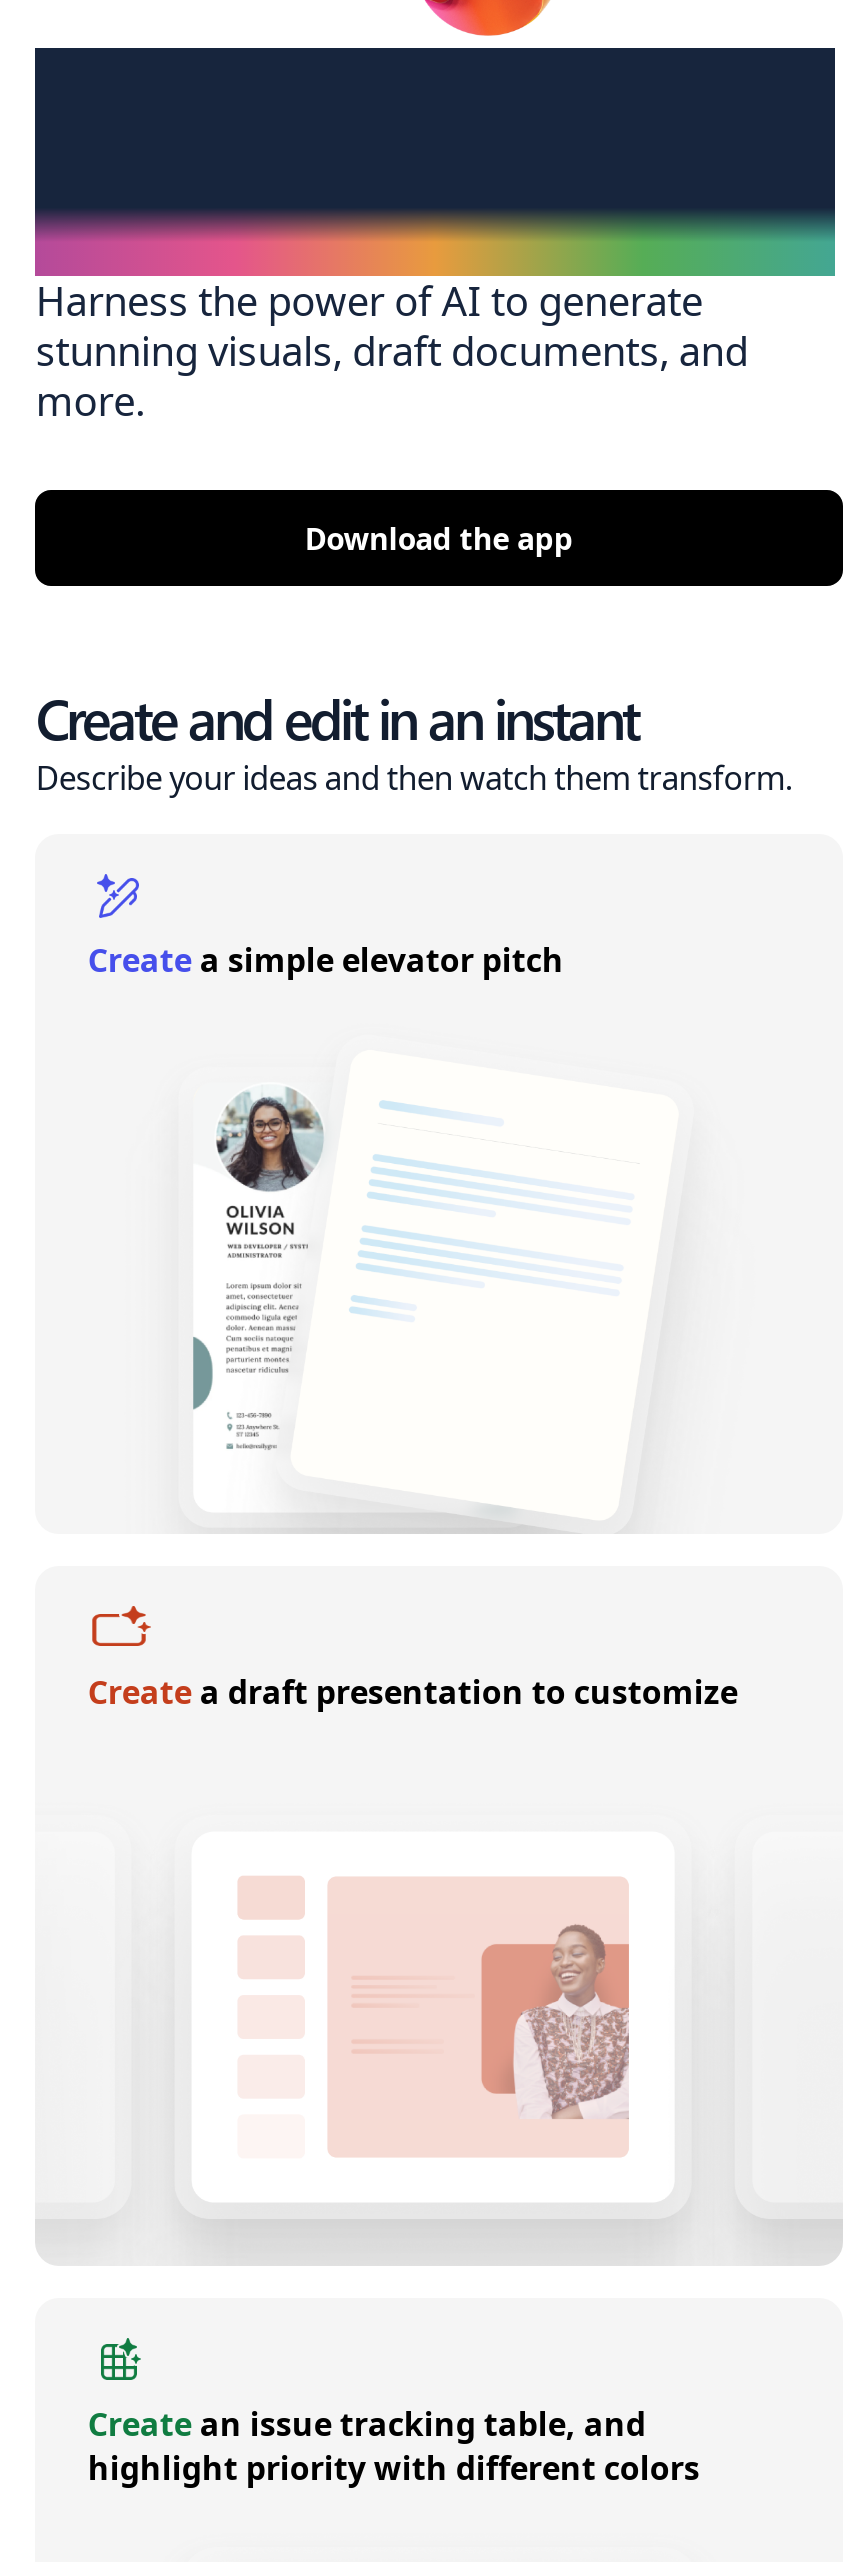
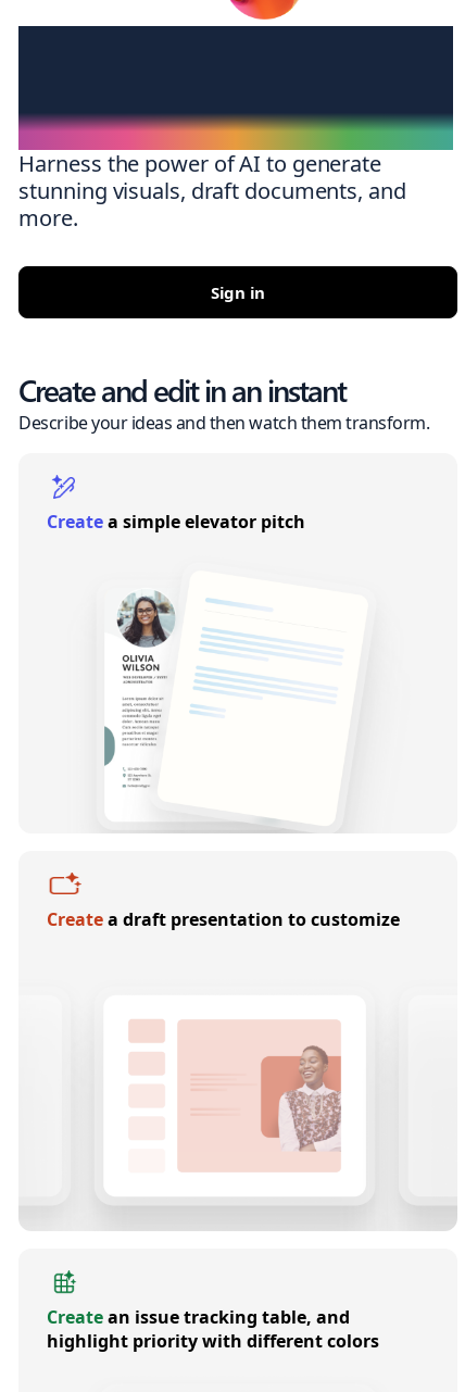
[305,519,573,559] Download the app -> [211,282,265,304] Sign in

